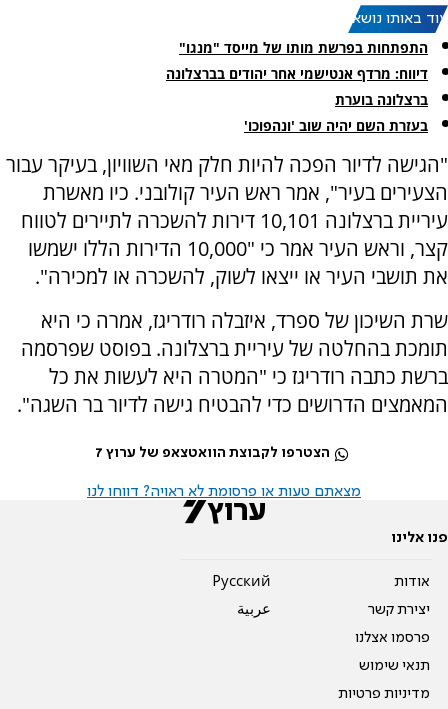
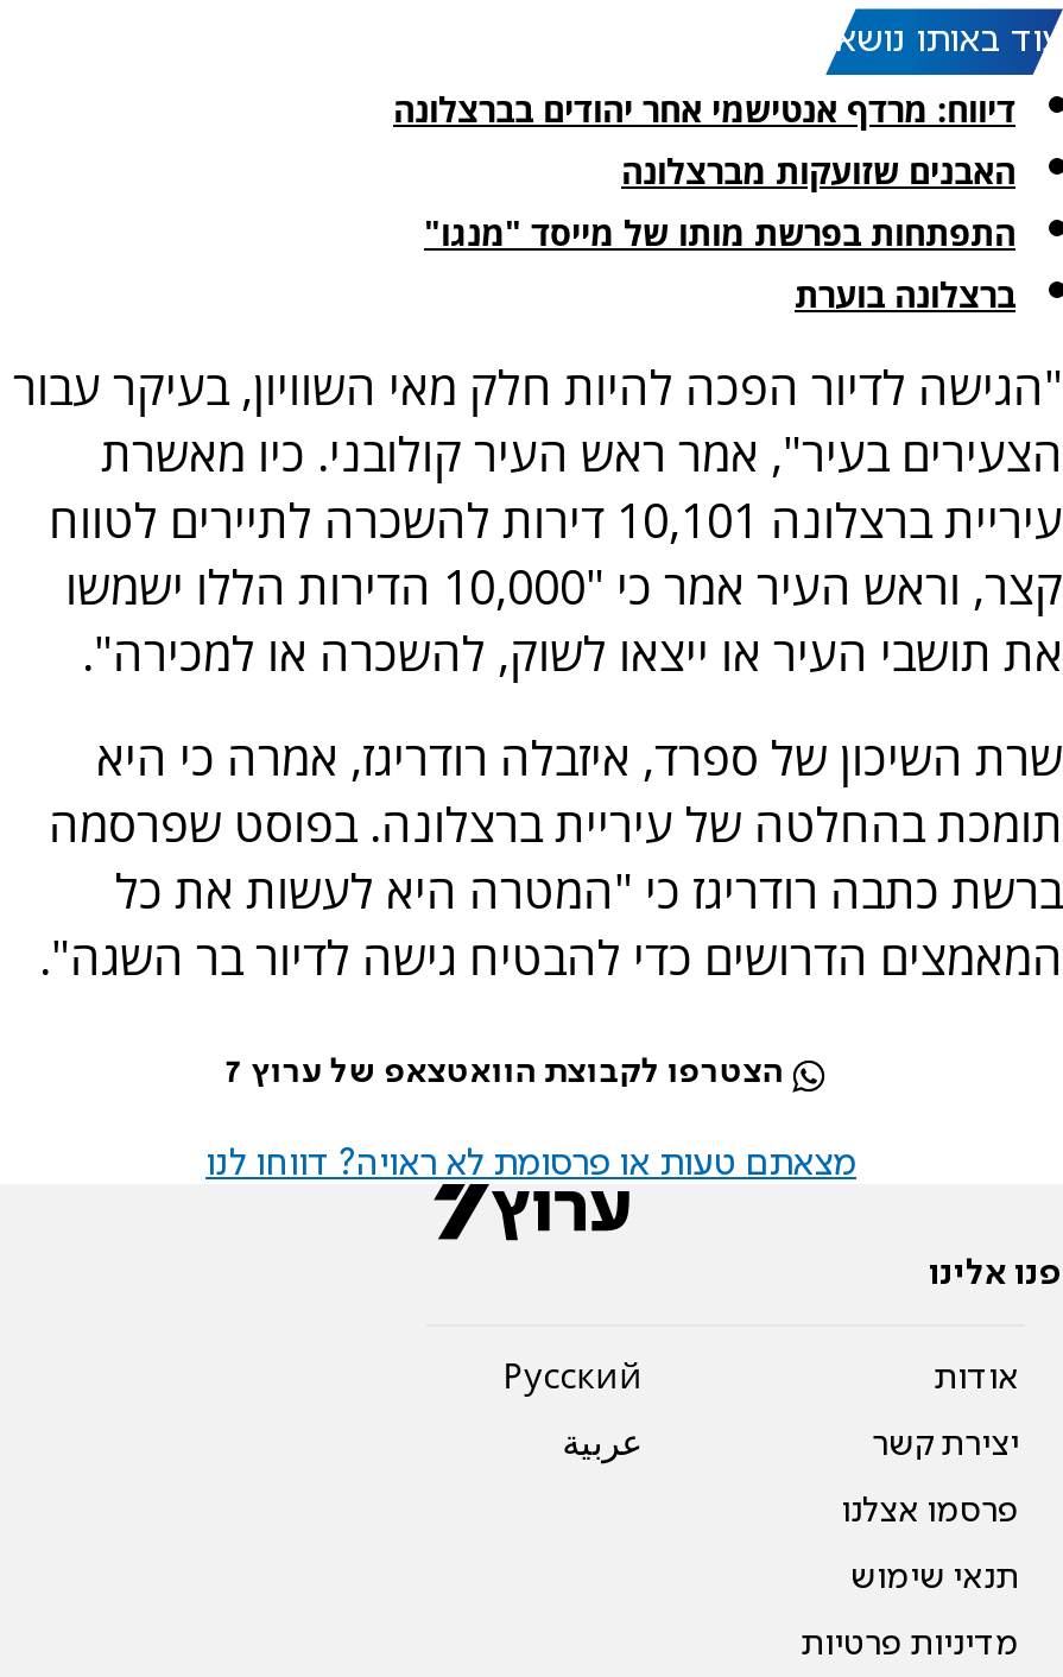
none -> [621,149,1015,194] האבנים שזועקות מברצלונה
moved [179,38,428,57] -> [424,210,1015,255]: התפתחות בפרשת מותו של מייסד "מנגו"
moved [166,64,428,83] -> [393,87,1015,133]: דיווח: מרדף אנטישמי אחר יהודים בברצלונה
moved [335,90,428,109] -> [795,271,1015,316]: ברצלונה בוערת
[244,116,428,135] בעזרת השם יהיה שוב 'ונהפוכו' -> none

